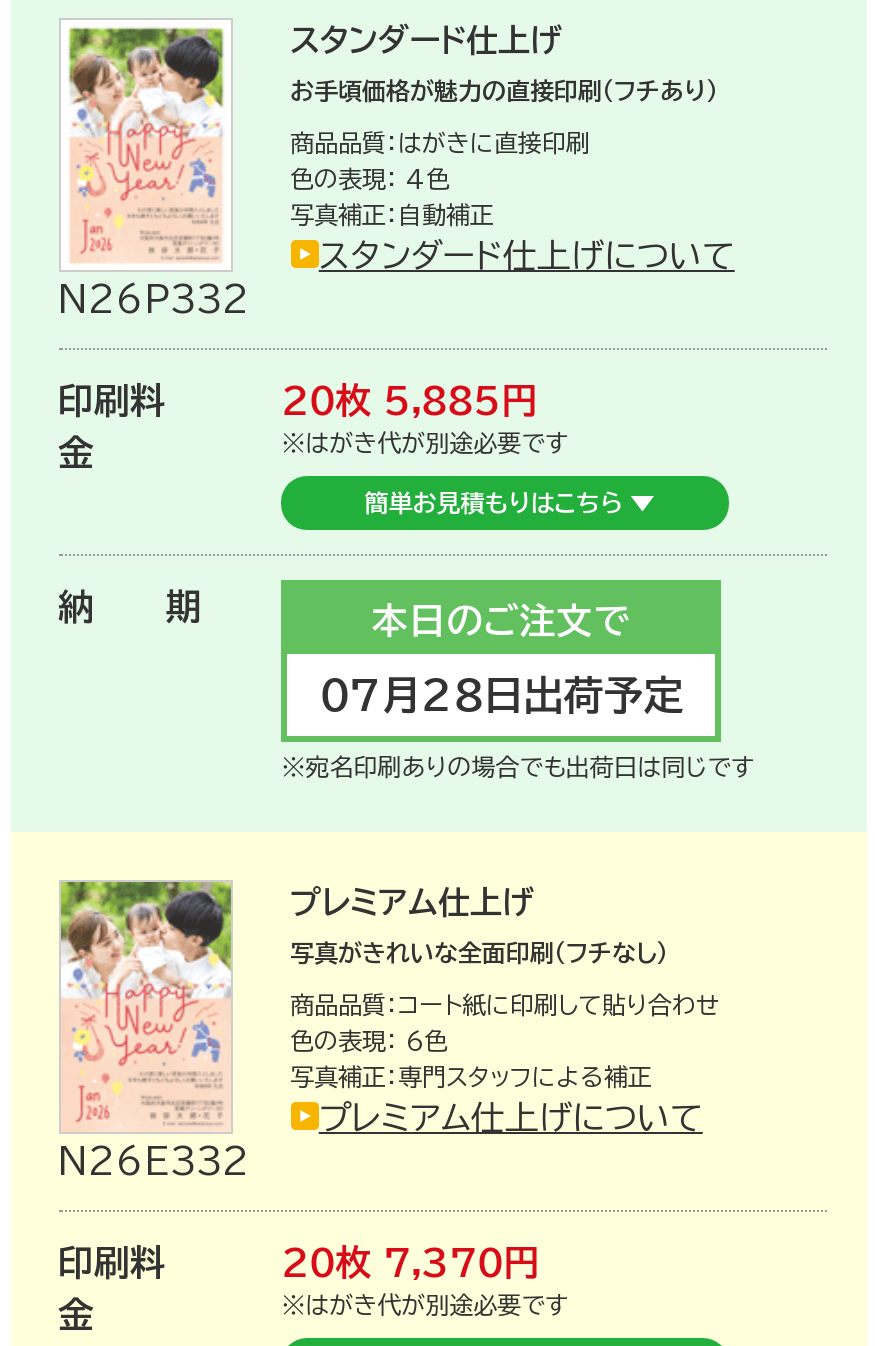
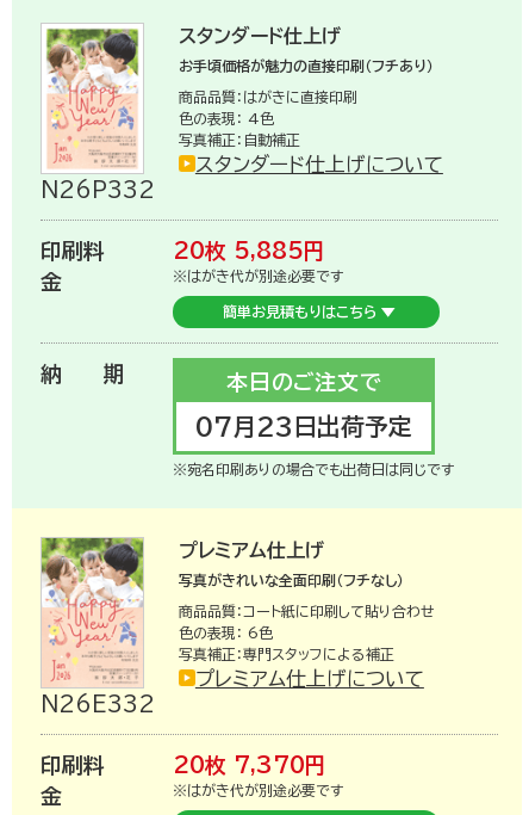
[319,674,683,714] 07月28日出荷予定 -> [196,414,412,438] 07月23日出荷予定

